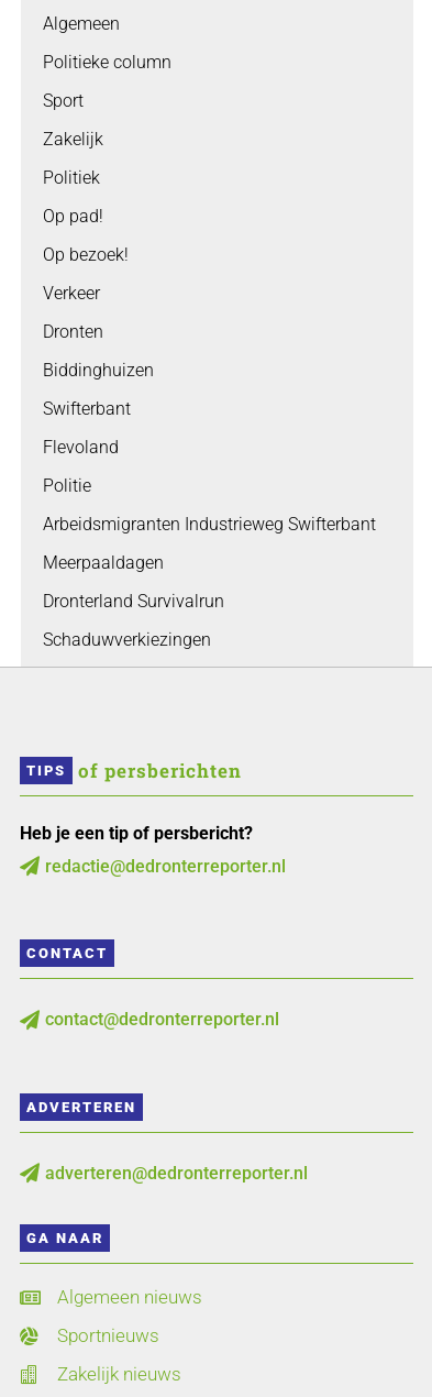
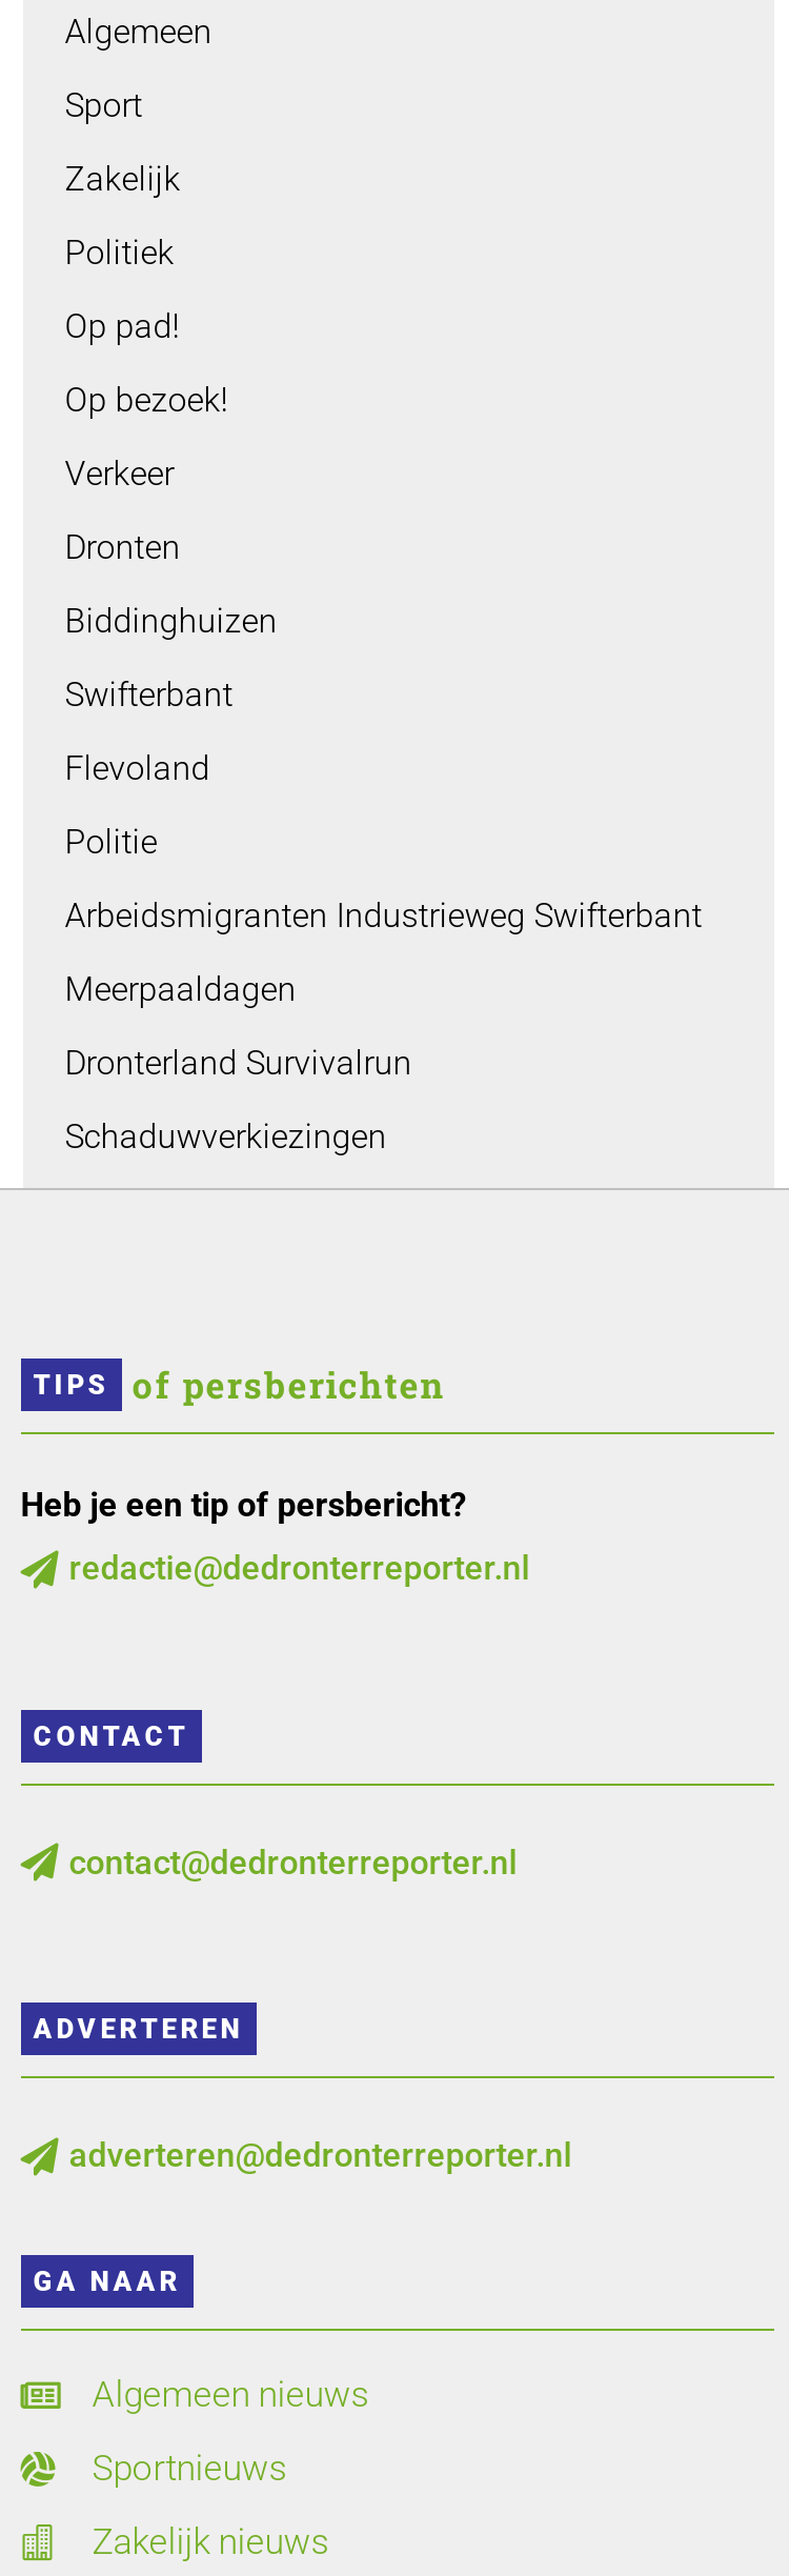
[43,52,171,73] Politieke column -> none

